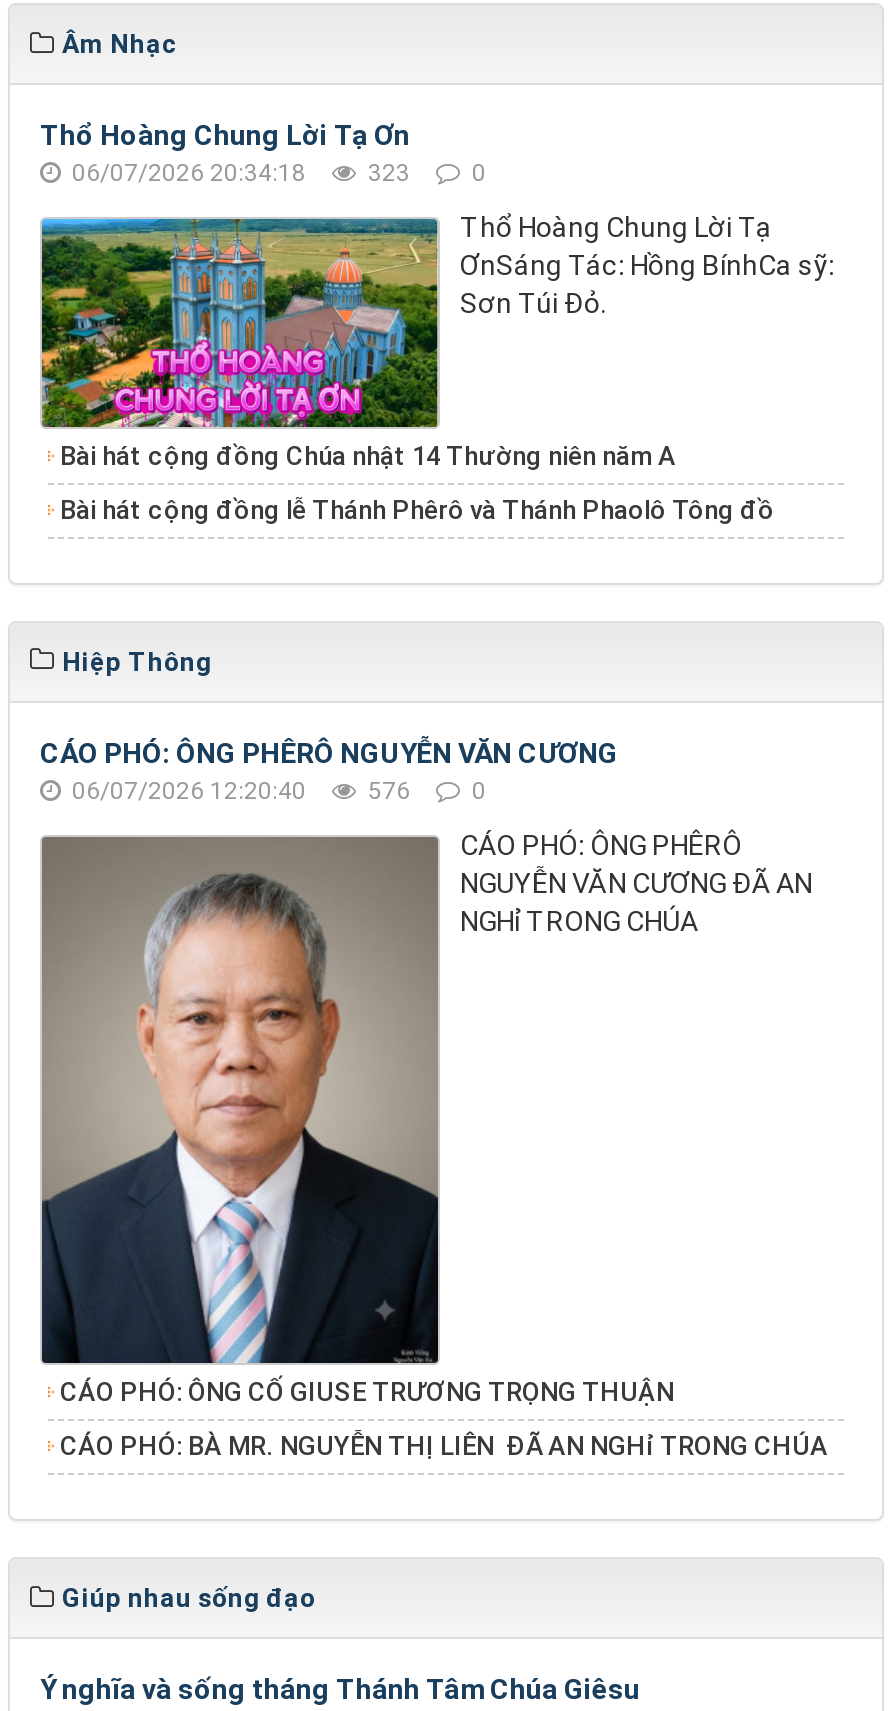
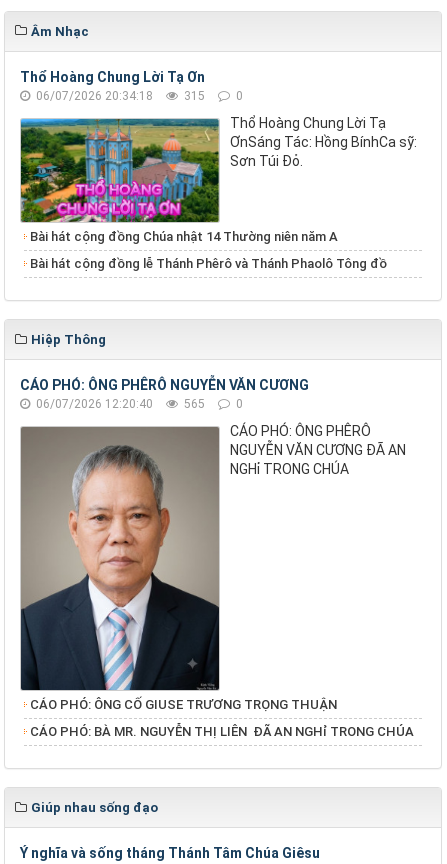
[66,160,486,188] 06/07/2026 20:34:18 323 0 -> [33,88,243,102] 06/07/2026 20:34:18 315 0
[66,777,486,805] 06/07/2026 12:20:40 576 0 -> [33,397,243,411] 06/07/2026 12:20:40 565 0

